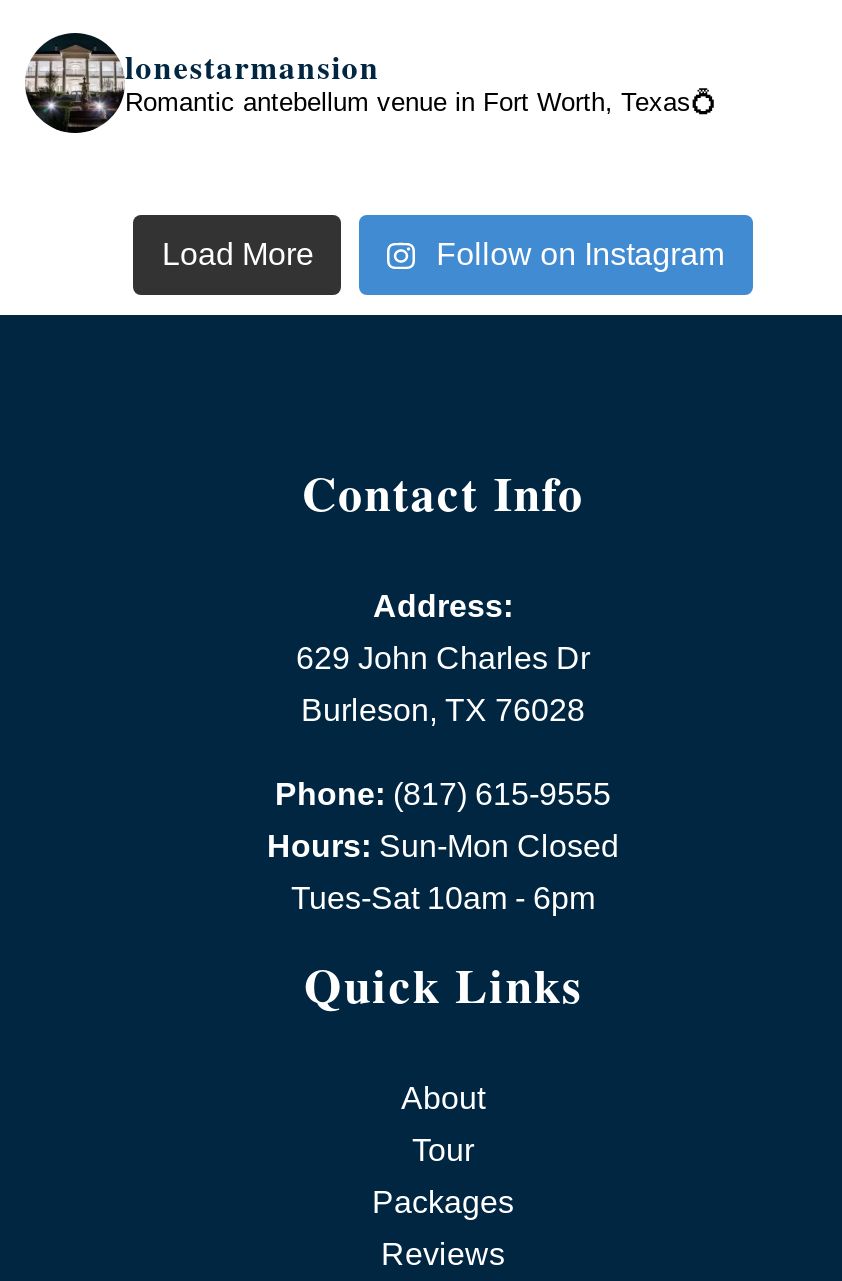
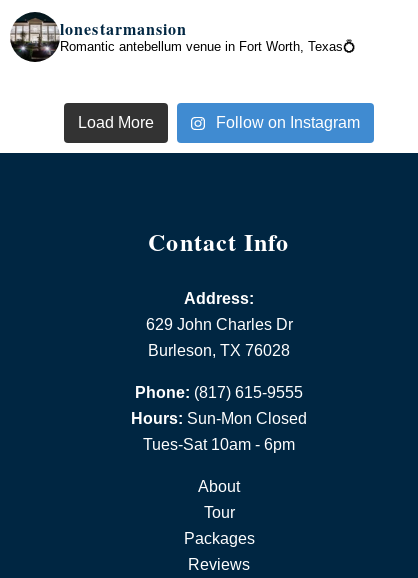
[304,950,582,1020] Quick Links -> none

